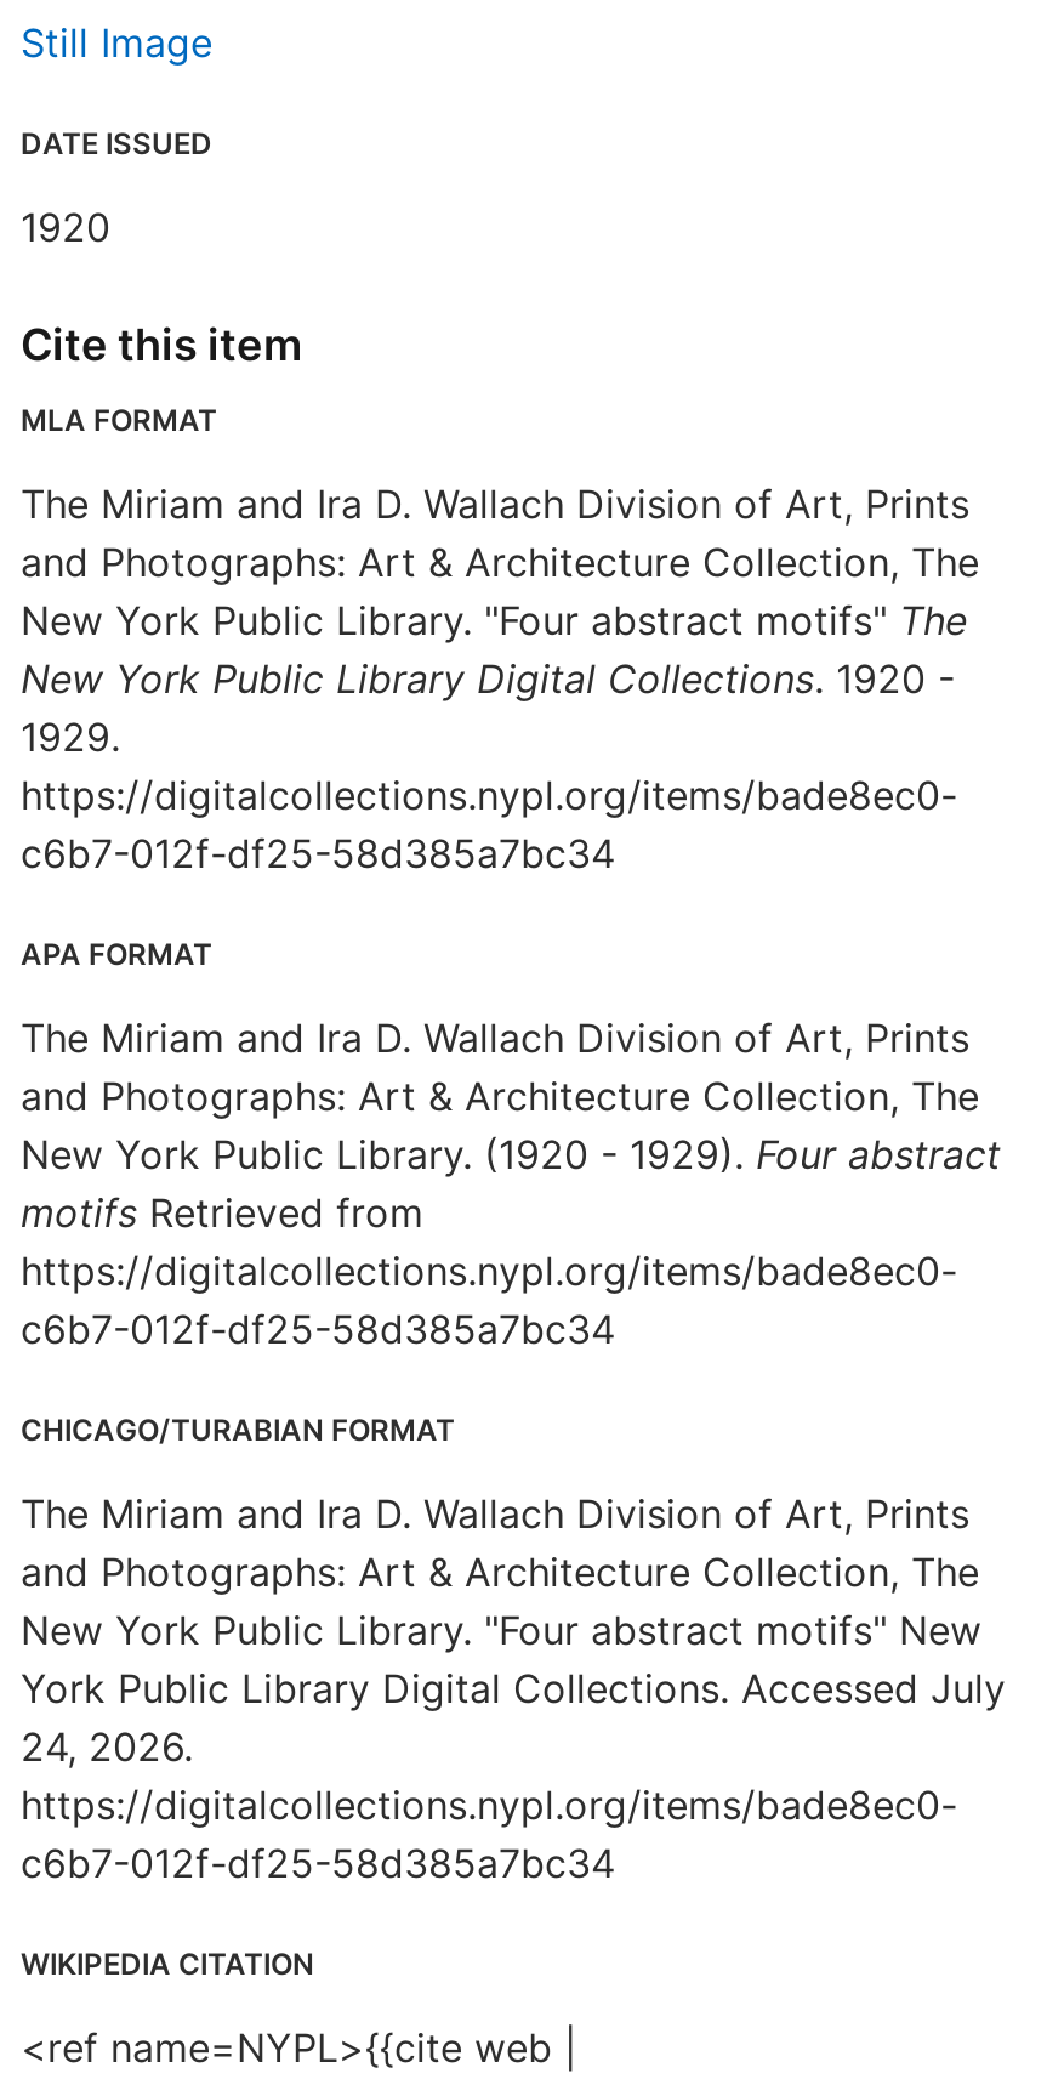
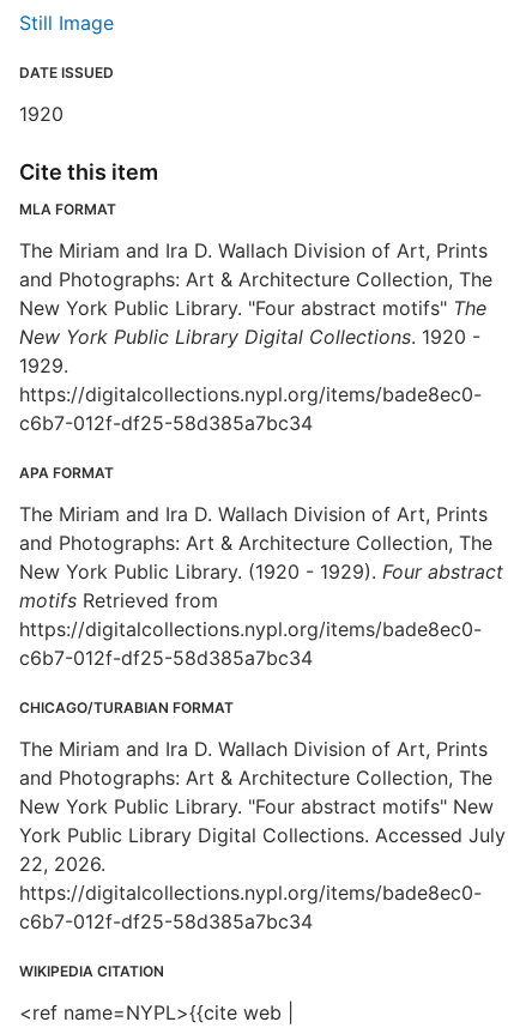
[21,1722,193,1771] 24, 2026. -> [19,852,105,876] 22, 2026.

